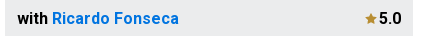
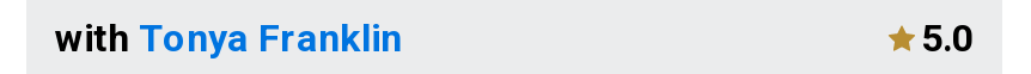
[17,9,179,28] with Ricardo Fonseca -> [55,15,402,60] with Tonya Franklin

